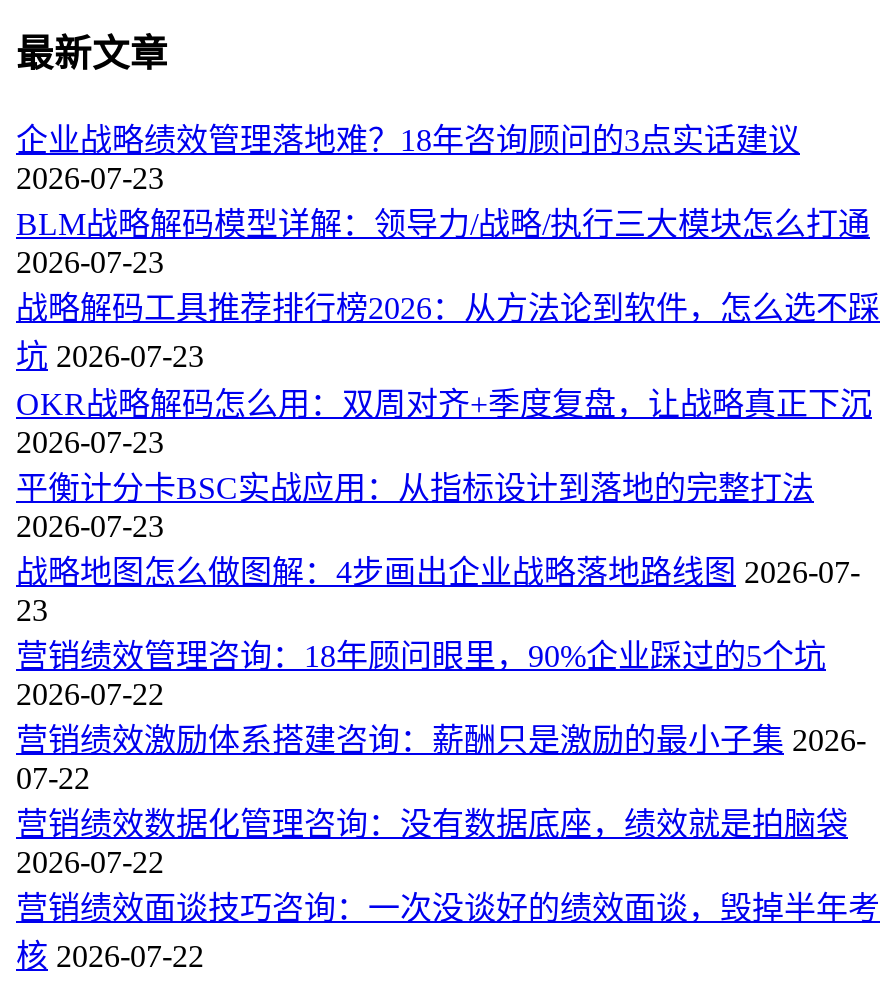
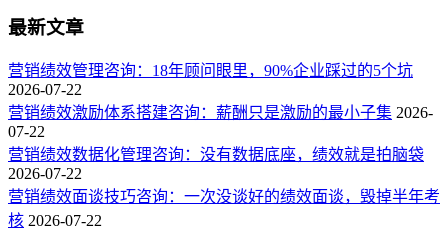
[16,123,880,627] 企业战略绩效管理落地难？18年咨询顾问的3点实话建议 | 2026-07-23 | BLM战略解码模型详解：领导力/战略/执行三大模块怎么打通 | 2026-07-23 | 战略解码工具推荐排行榜2026：从方法论到软件，怎么选不踩 | 坑 2026-07-23 | OKR战略解码怎么用：双周对齐+季度复盘，让战略真正下沉 | 2026-07-23 | 平衡计分卡BSC实战应用：从指标设计到落地的完整打法 | 2026-07-23 | 战略地图怎么做图解：4步画出企业战略落地路线图 2026-07- | 23 -> none

